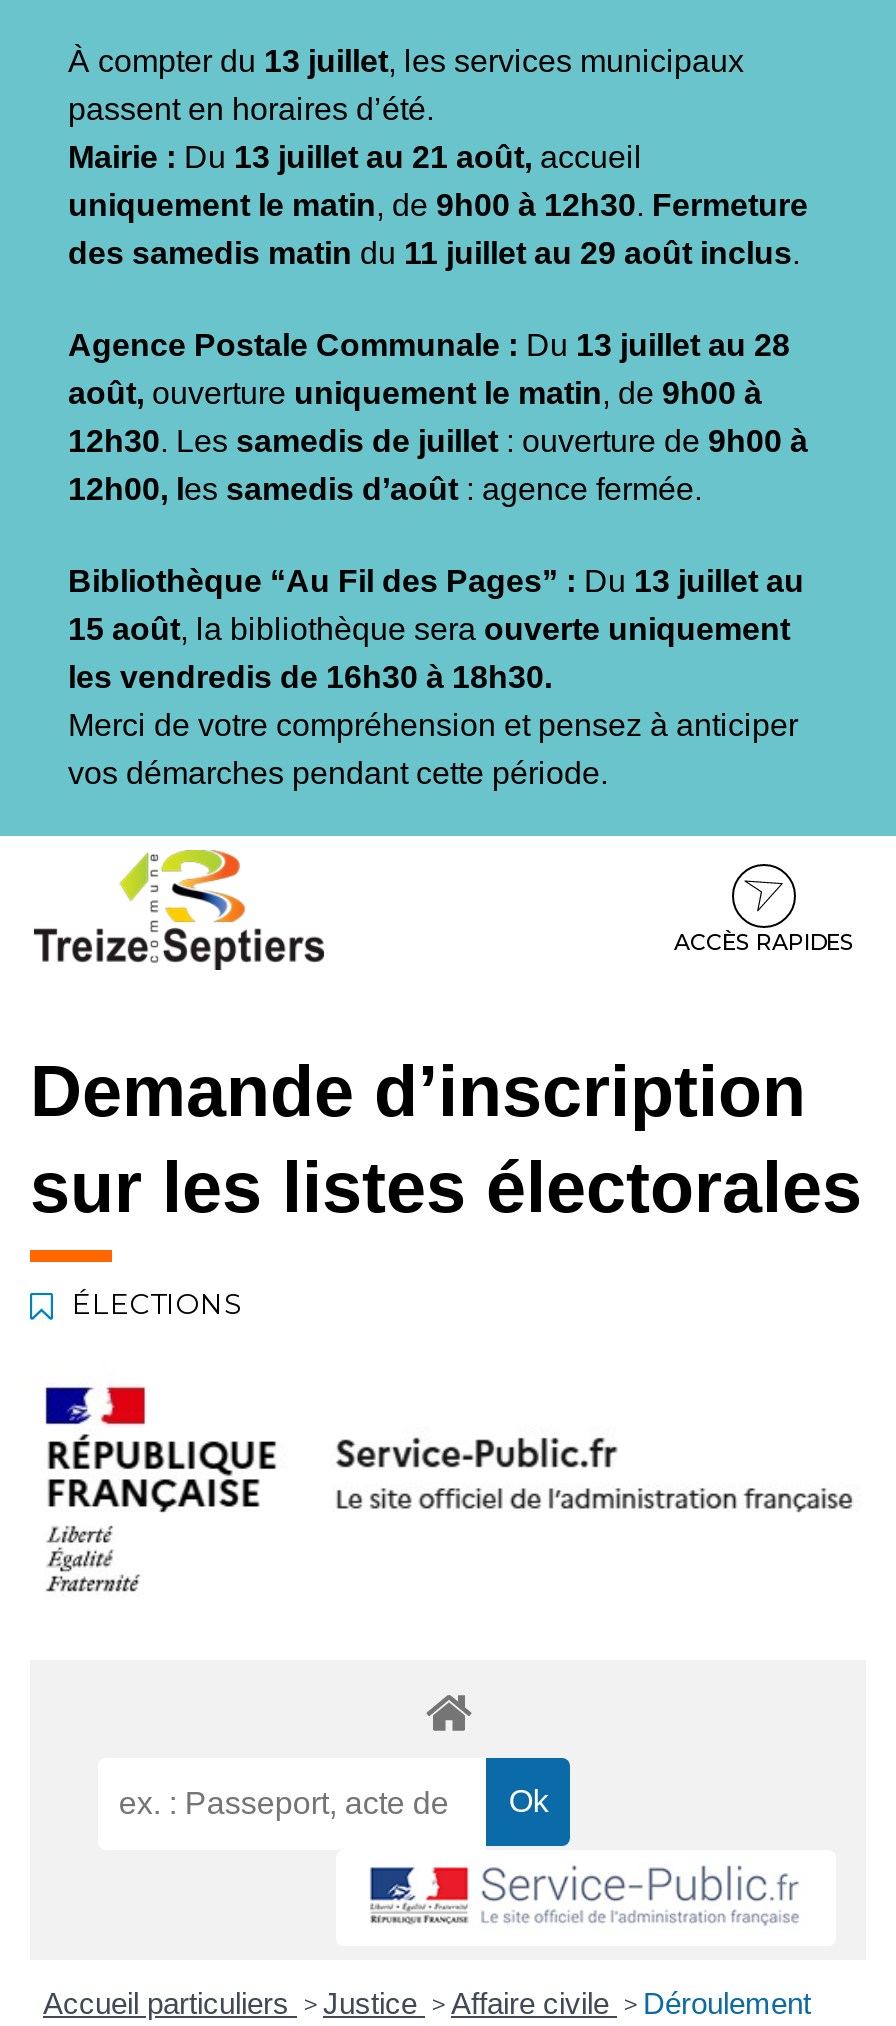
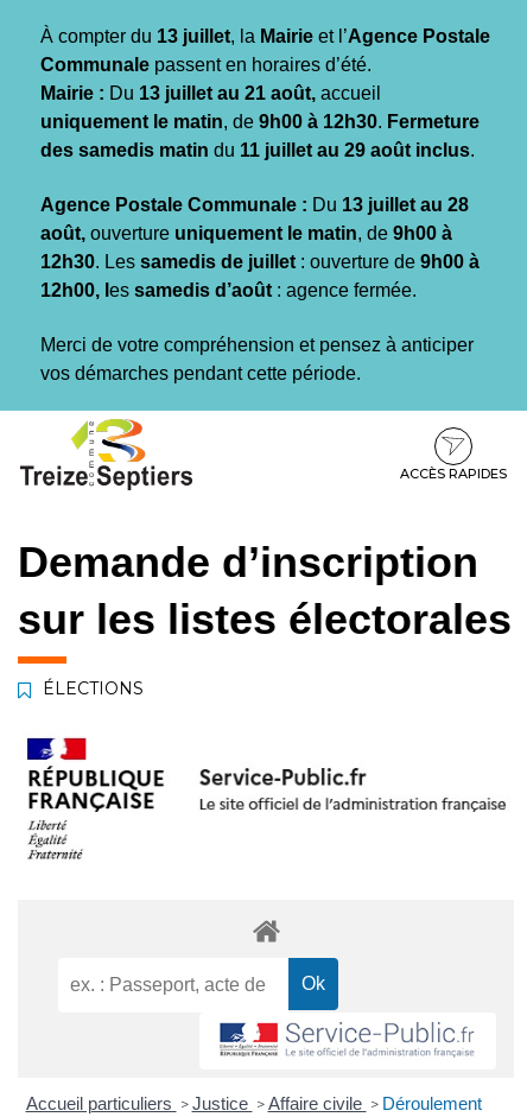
[68,44,744,126] À compter du 13 juillet, les services municipaux | passent en horaires d’été. -> [40,26,490,75] À compter du 13 juillet, la Mairie et l’Agence Postale | Communale passent en horaires d’été.
[68,564,804,694] Bibliothèque “Au Fil des Pages” : Du 13 juillet au | 15 août, la bibliothèque sera ouverte uniquement | les vendredis de 16h30 à 18h30. -> none

